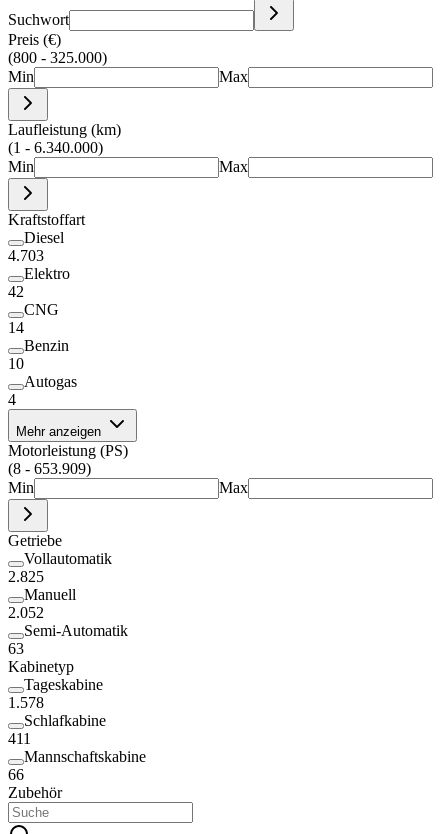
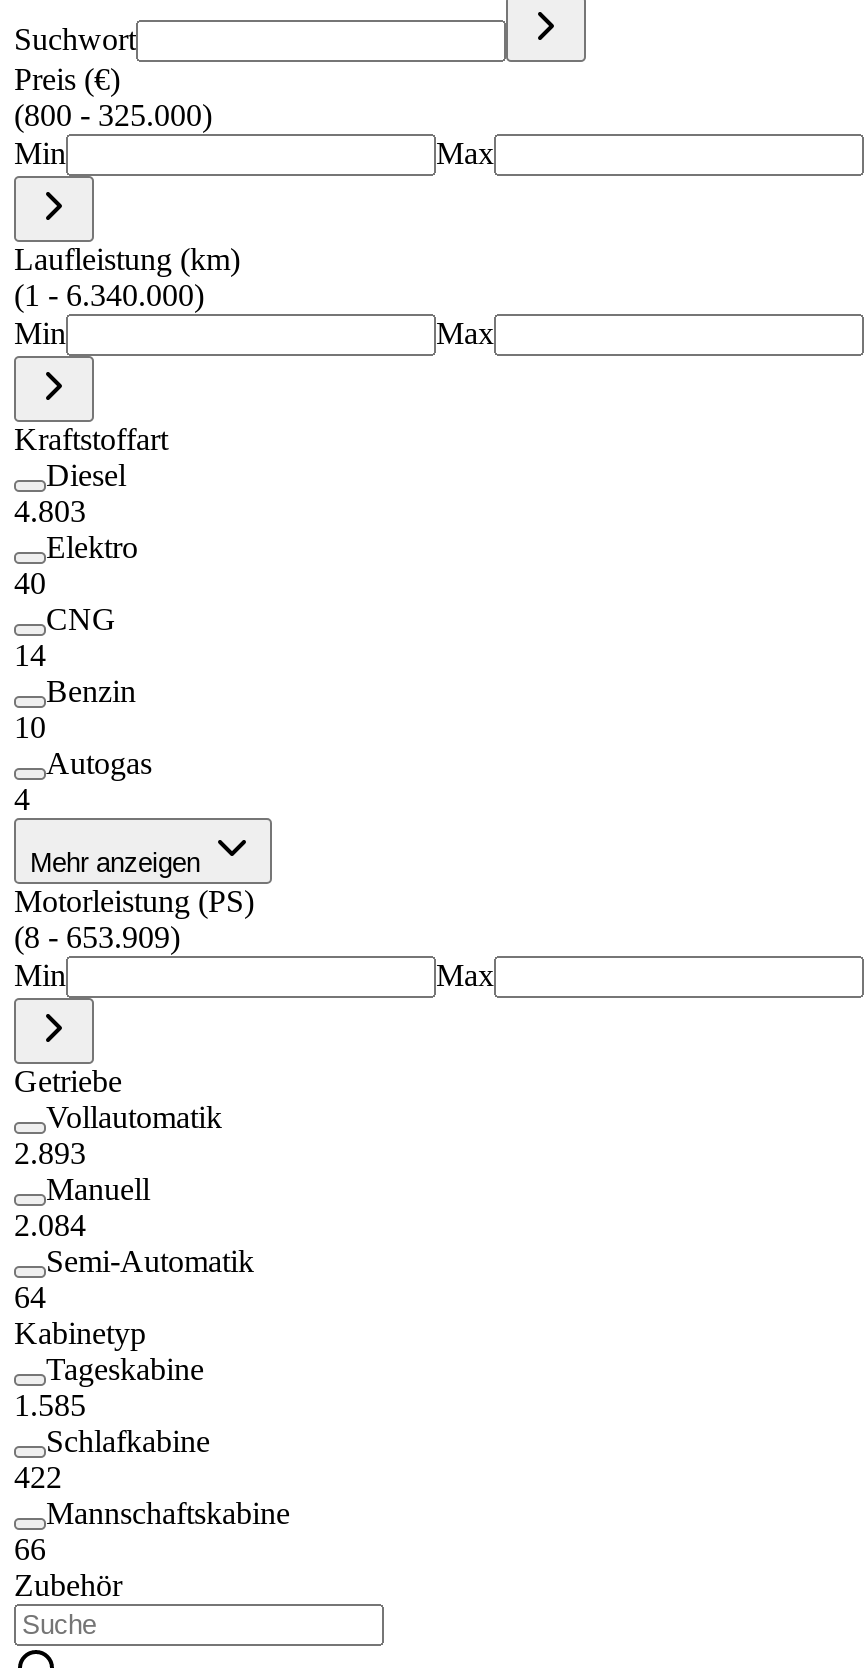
[8,247,44,264] 4.703 -> [14,494,86,528] 4.803
[8,283,24,300] 42 -> [14,566,46,600] 40
[8,568,44,585] 2.825 -> [14,1136,86,1170] 2.893
[8,604,44,621] 2.052 -> [14,1208,86,1242] 2.084
[8,640,24,657] 63 -> [14,1280,46,1314] 64
[8,694,44,711] 1.578 -> [14,1388,86,1422] 1.585
[8,730,31,747] 411 -> [14,1460,62,1494] 422

